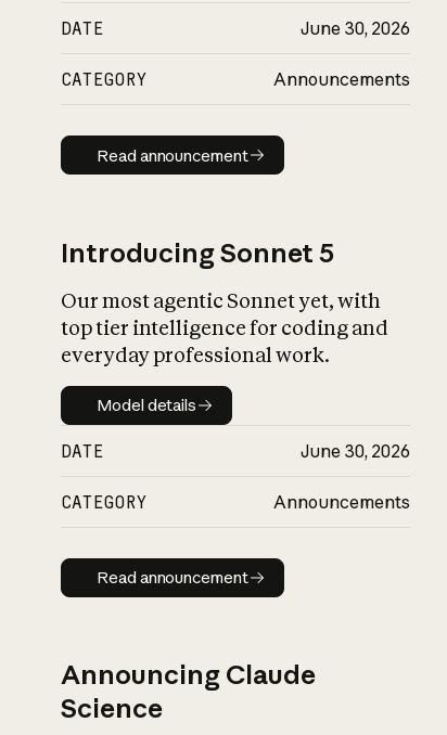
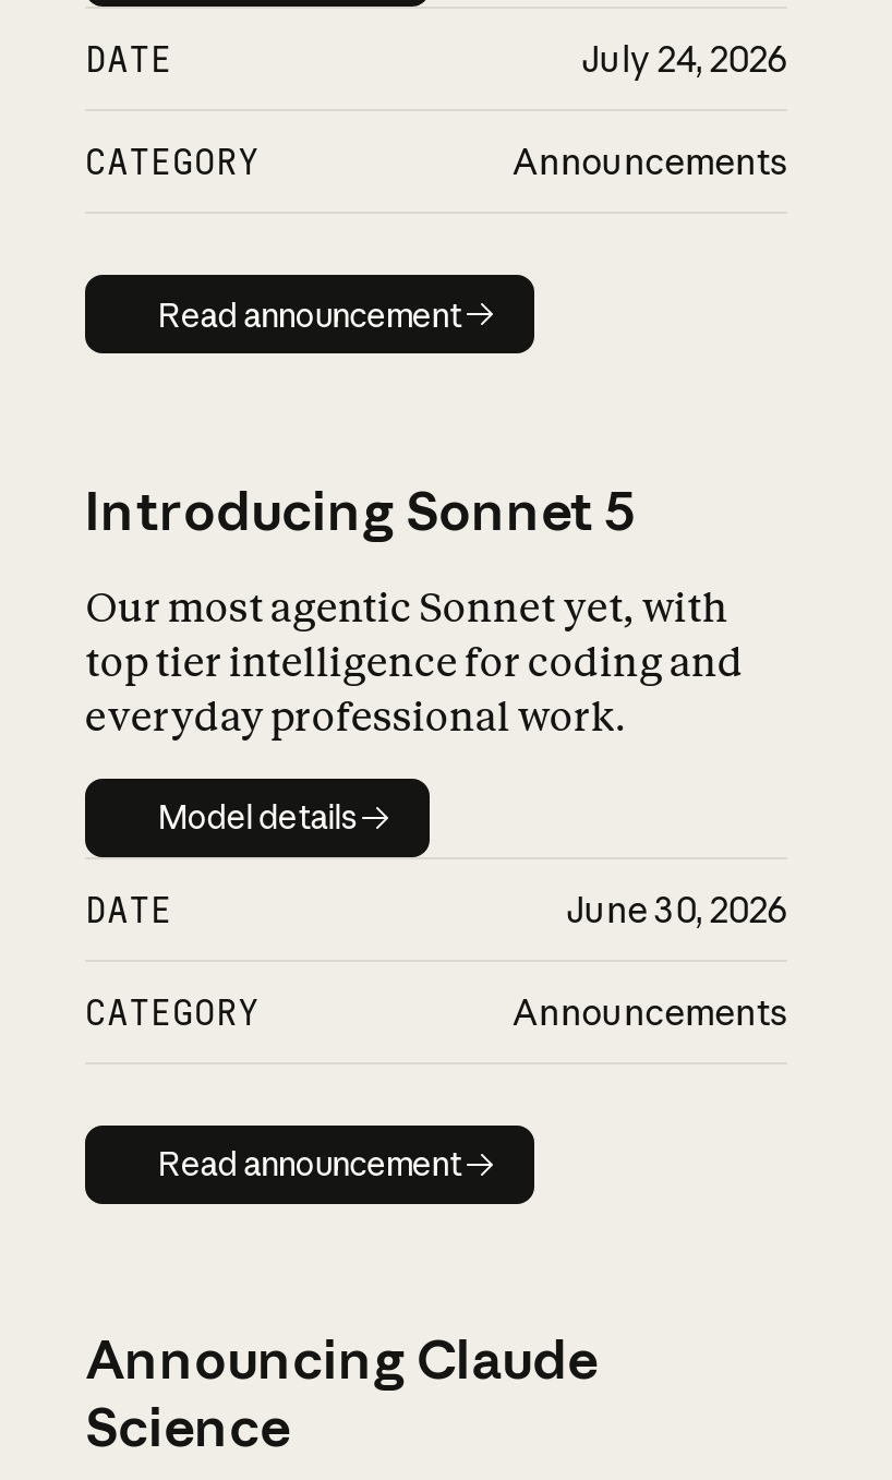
[300,17,410,39] June 30, 2026 -> [582,37,787,80] July 24, 2026

